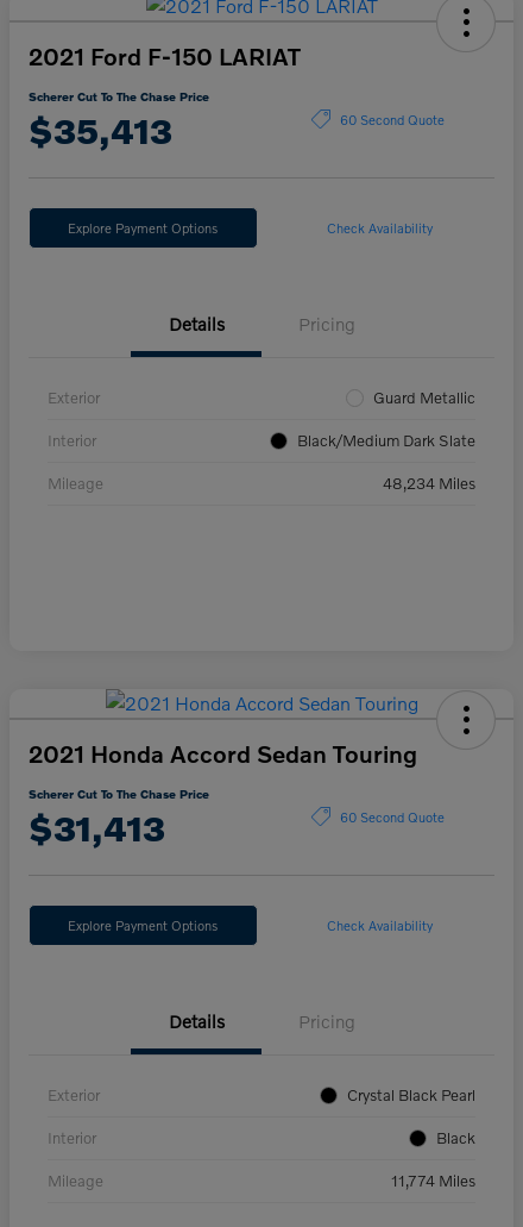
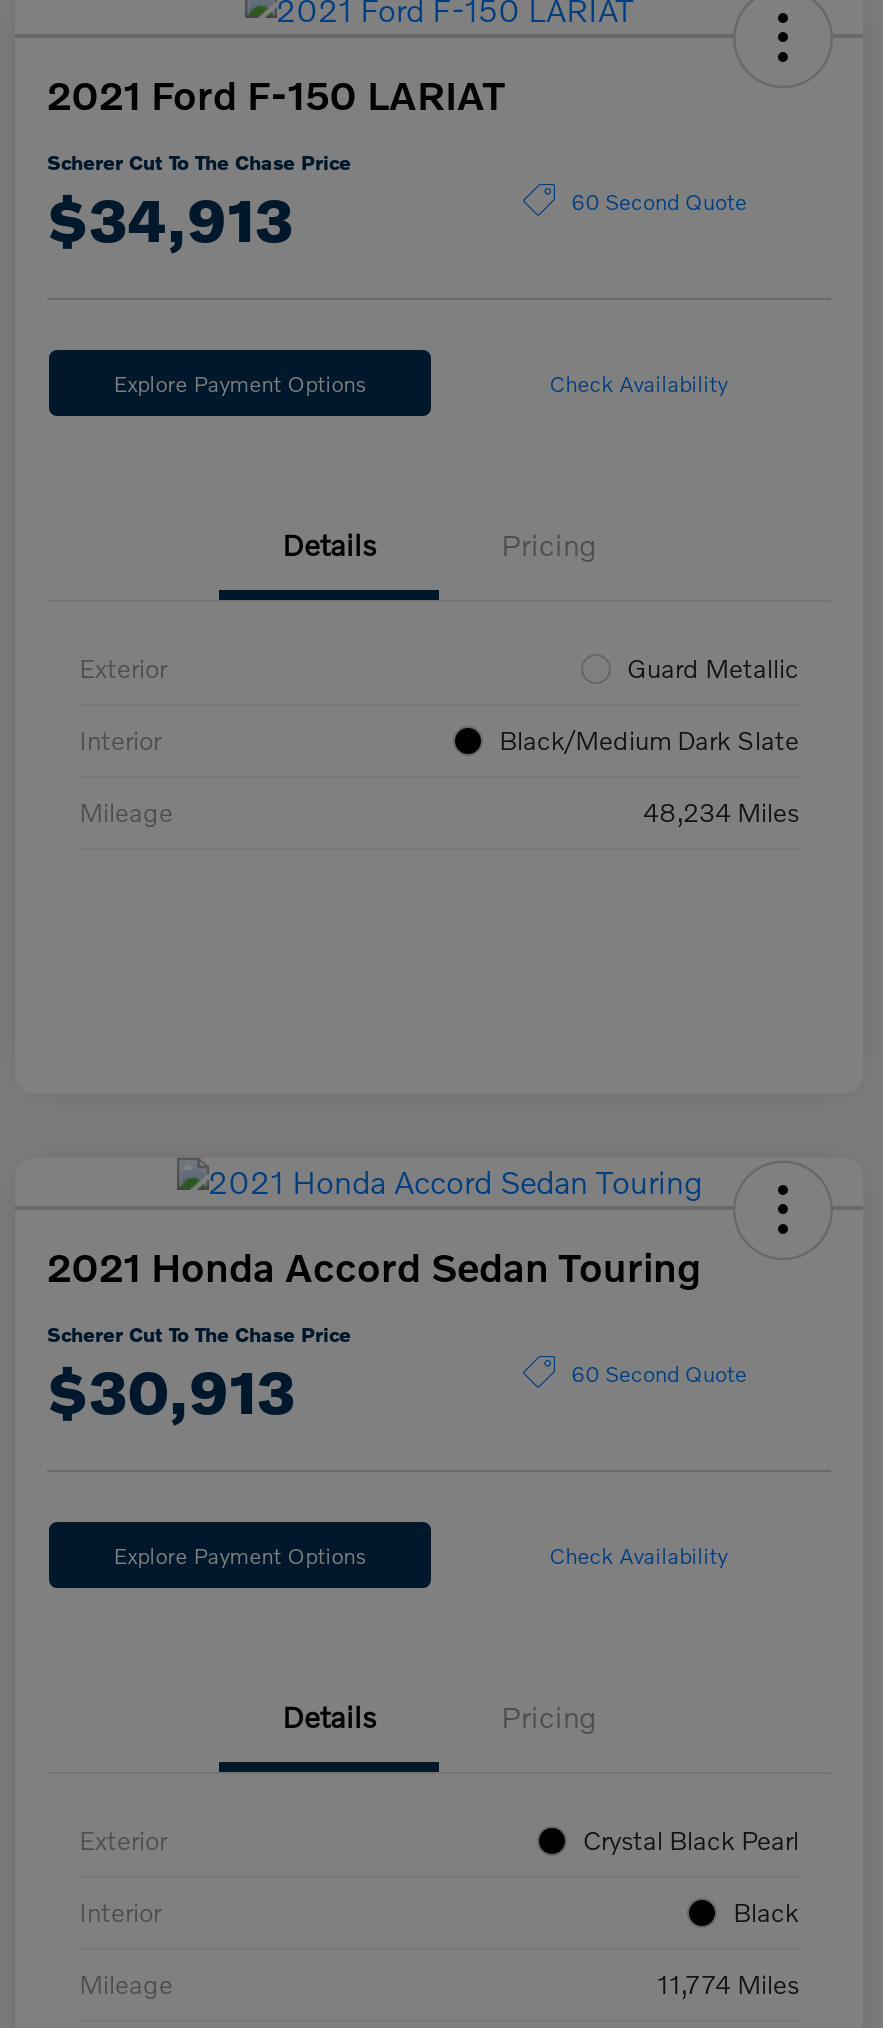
[29,110,172,151] $35,413 -> [47,184,293,254] $34,913
[29,807,165,849] $31,413 -> [47,1356,295,1426] $30,913

